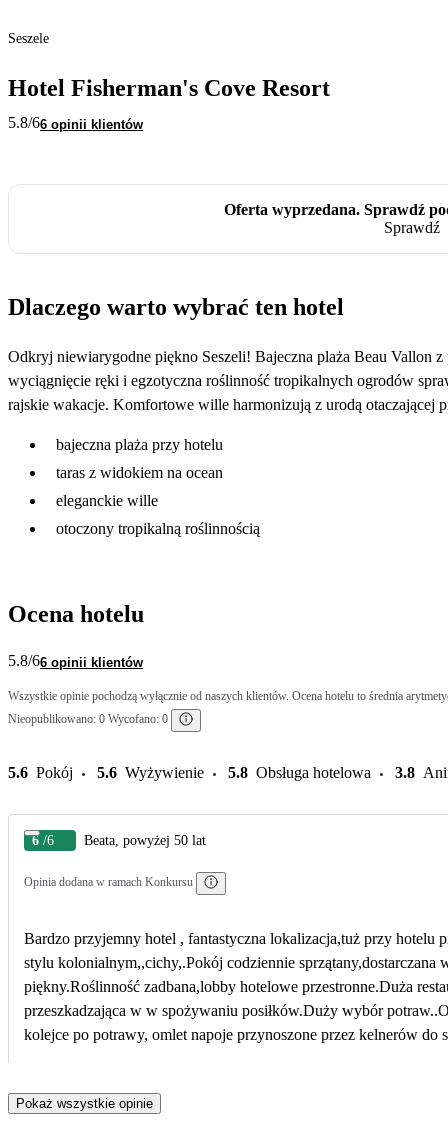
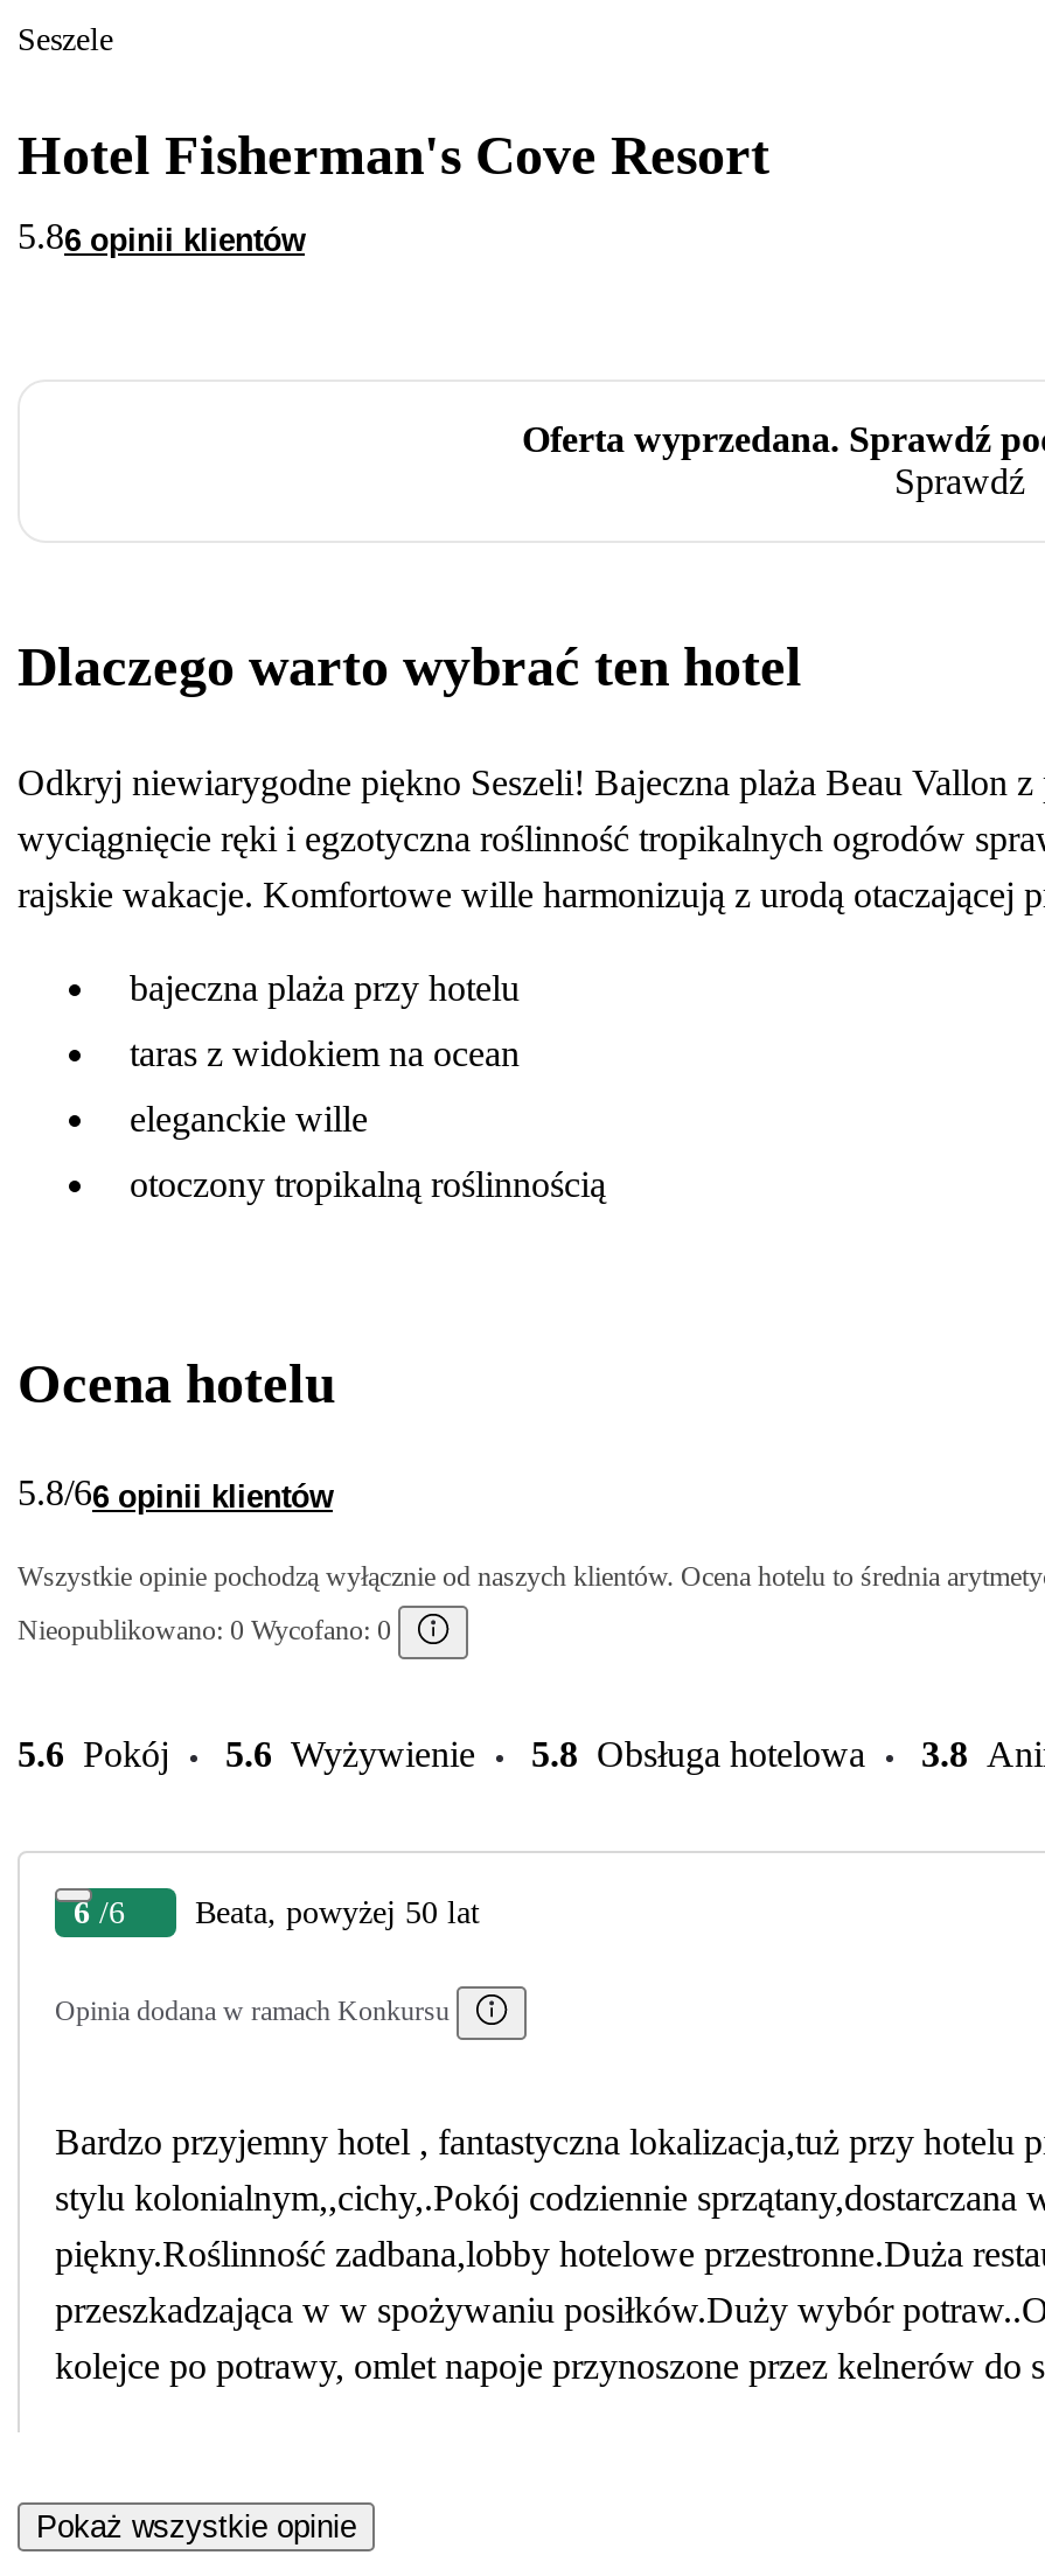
[8,113,143,131] 5.8/66 opinii klientów -> [18,215,305,257] 5.86 opinii klientów

